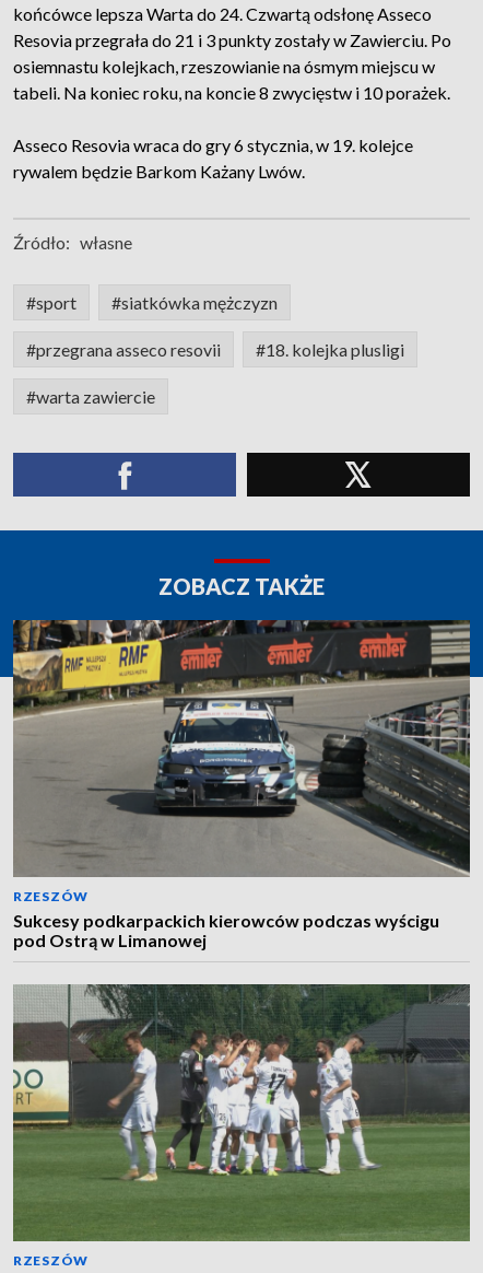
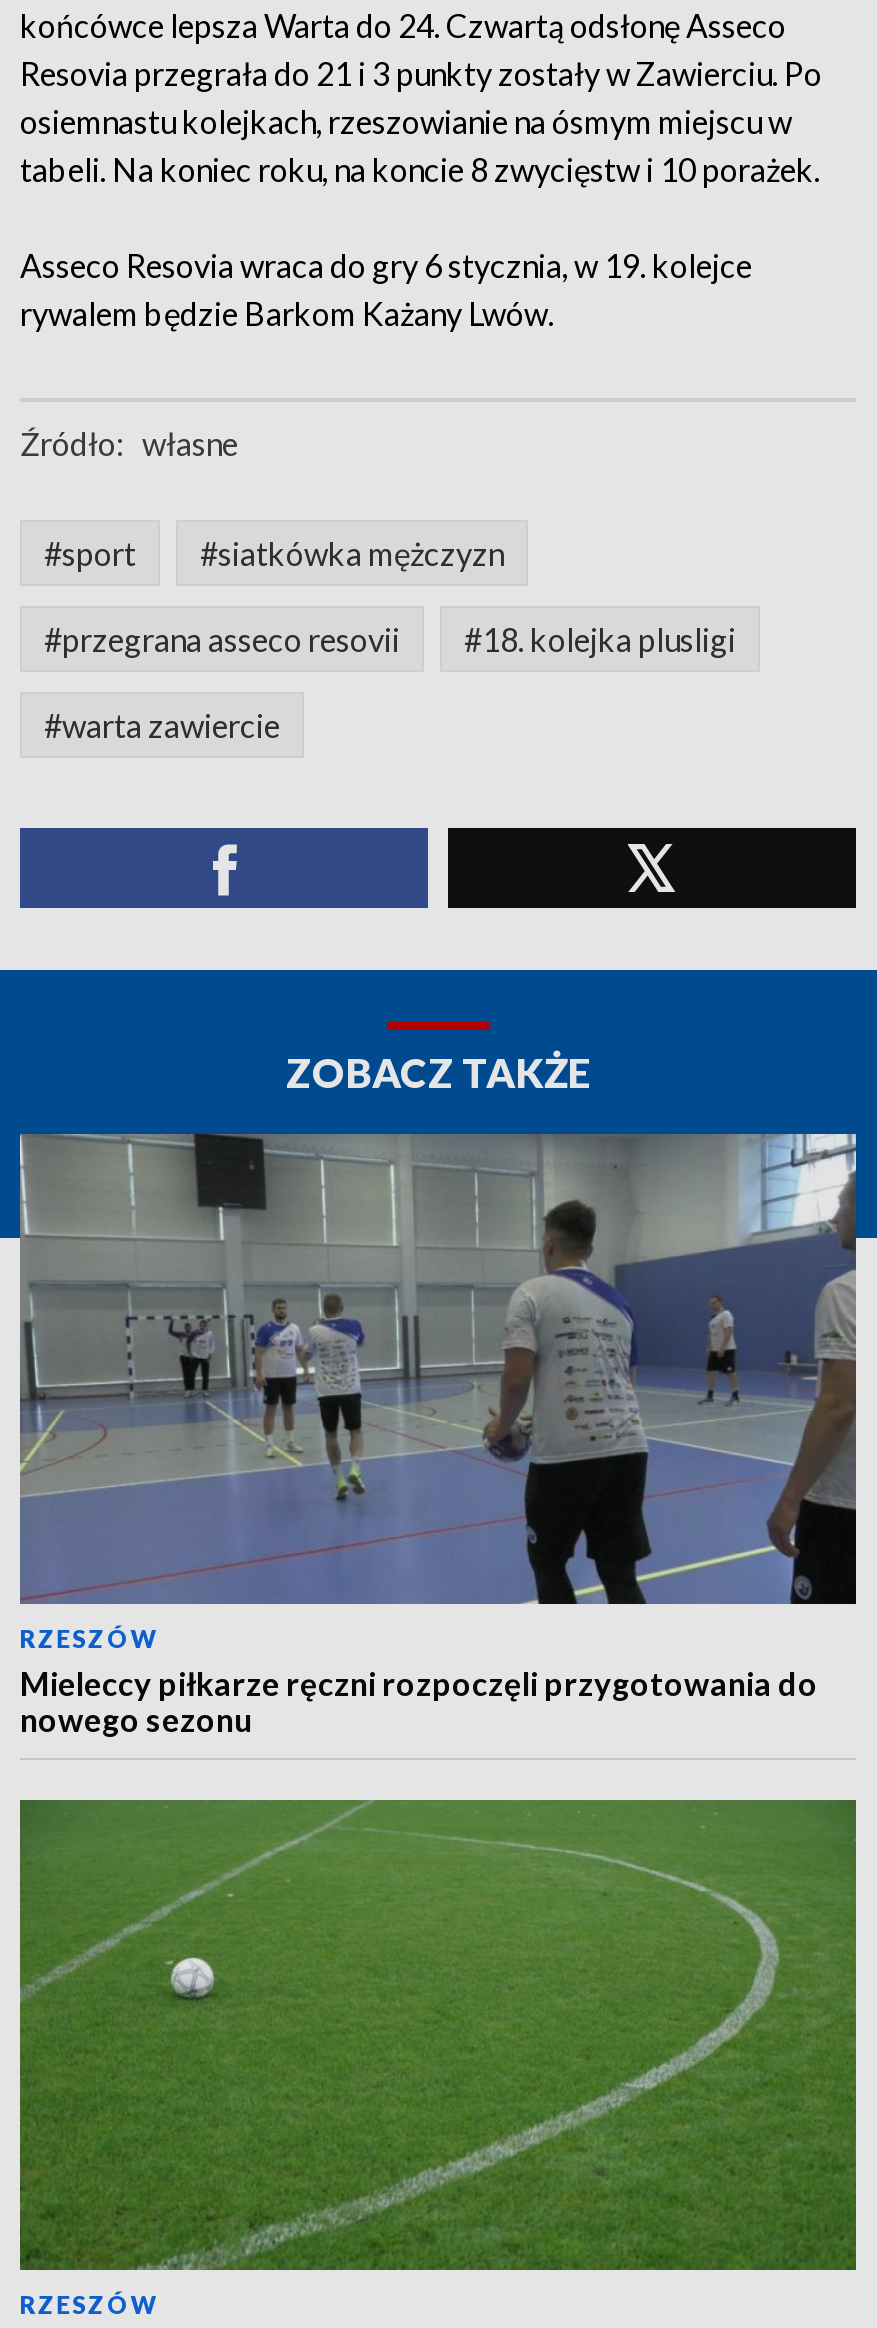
[12,619,471,950] [image] | Sukcesy podkarpackich kierowców podczas wyścigu | pod Ostrą w Limanowej -> [18,1132,858,1738] [image] | Mieleccy piłkarze ręczni rozpoczęli przygotowania do | nowego sezonu
[13,984,470,1241] [image] -> [18,1800,856,2270] [image]

